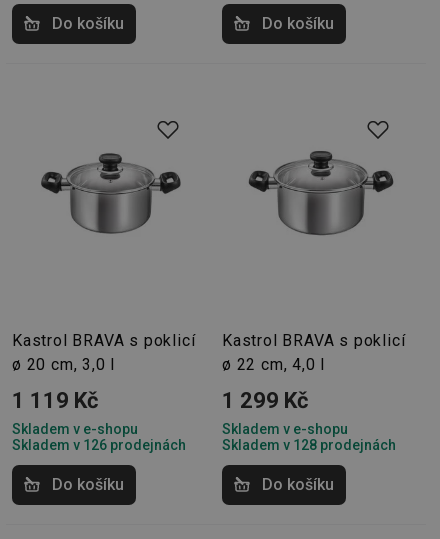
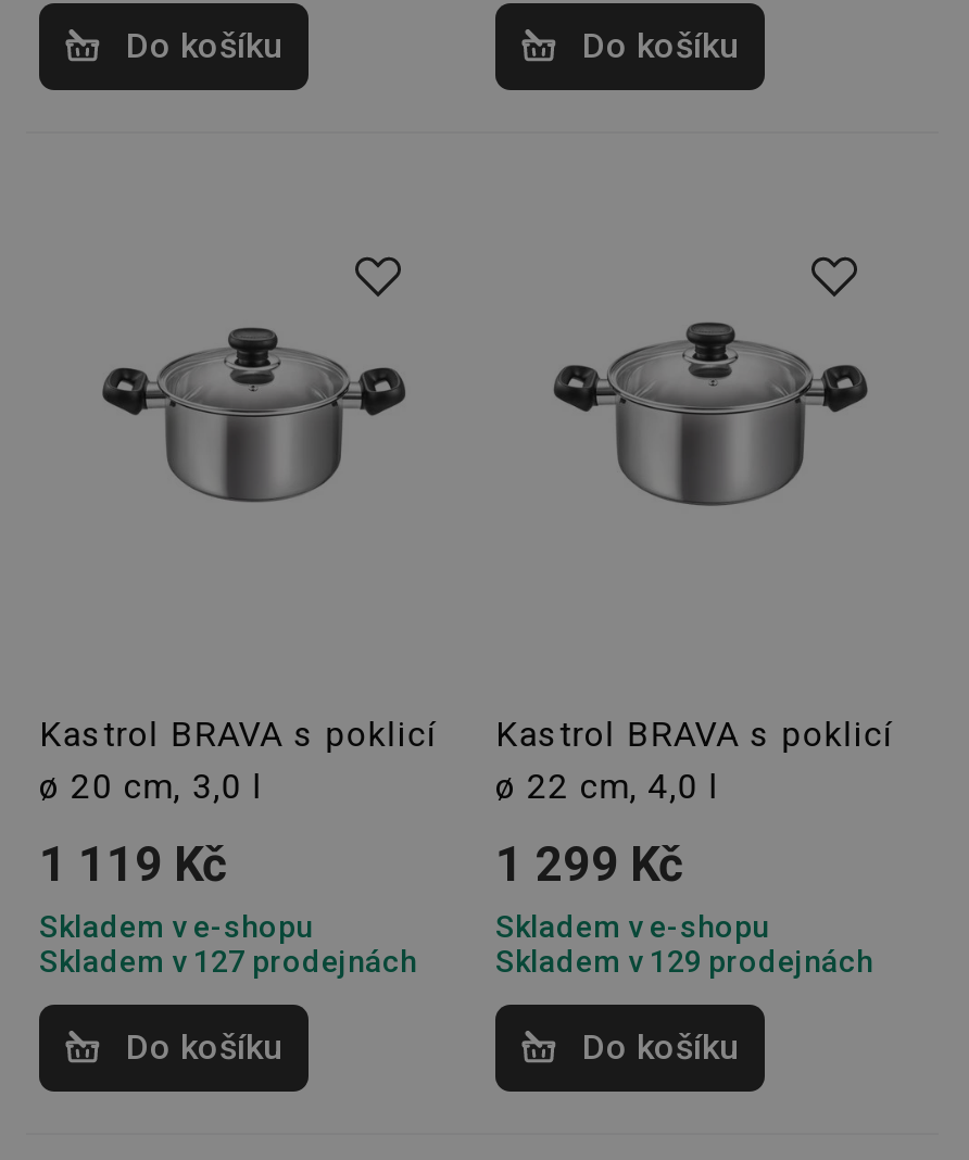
[12,437,186,453] Skladem v 126 prodejnách -> [39,944,417,979] Skladem v 127 prodejnách
[222,437,396,453] Skladem v 128 prodejnách -> [495,944,873,979] Skladem v 129 prodejnách

